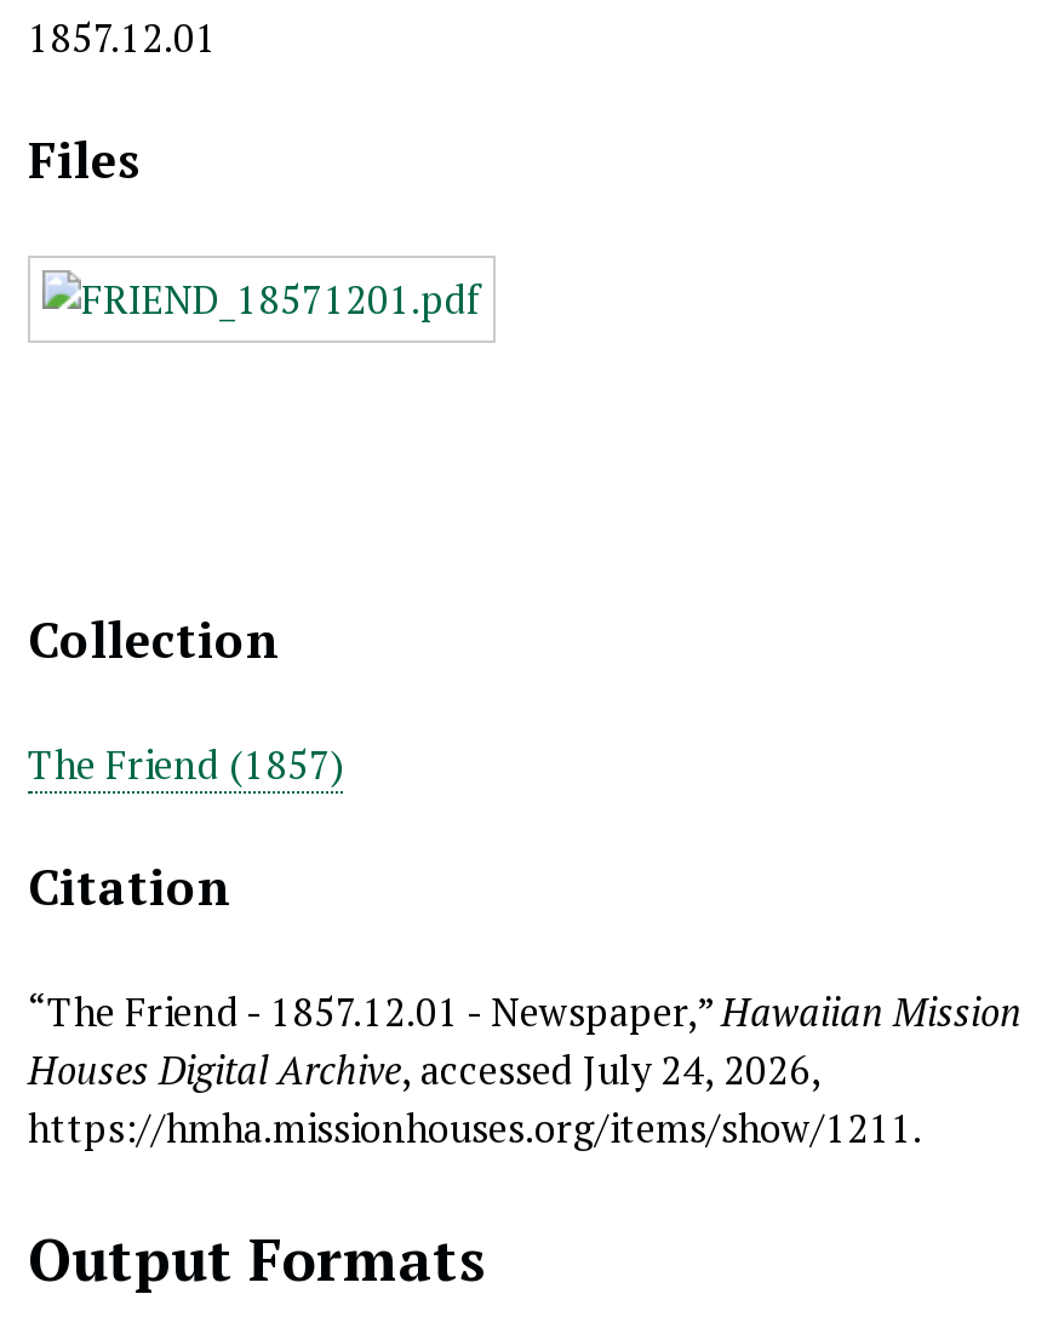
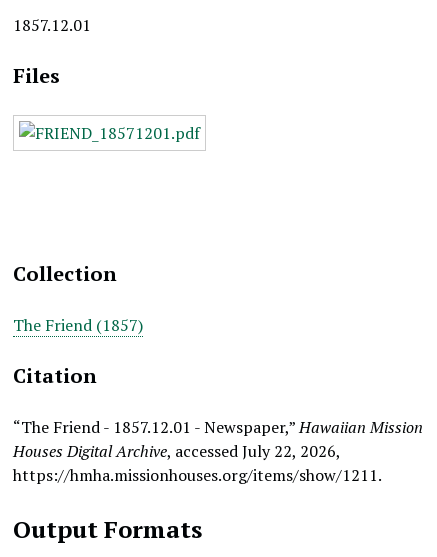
[28,1043,820,1097] Houses Digital Archive, accessed July 24, 2026, -> [13,440,340,462] Houses Digital Archive, accessed July 22, 2026,

